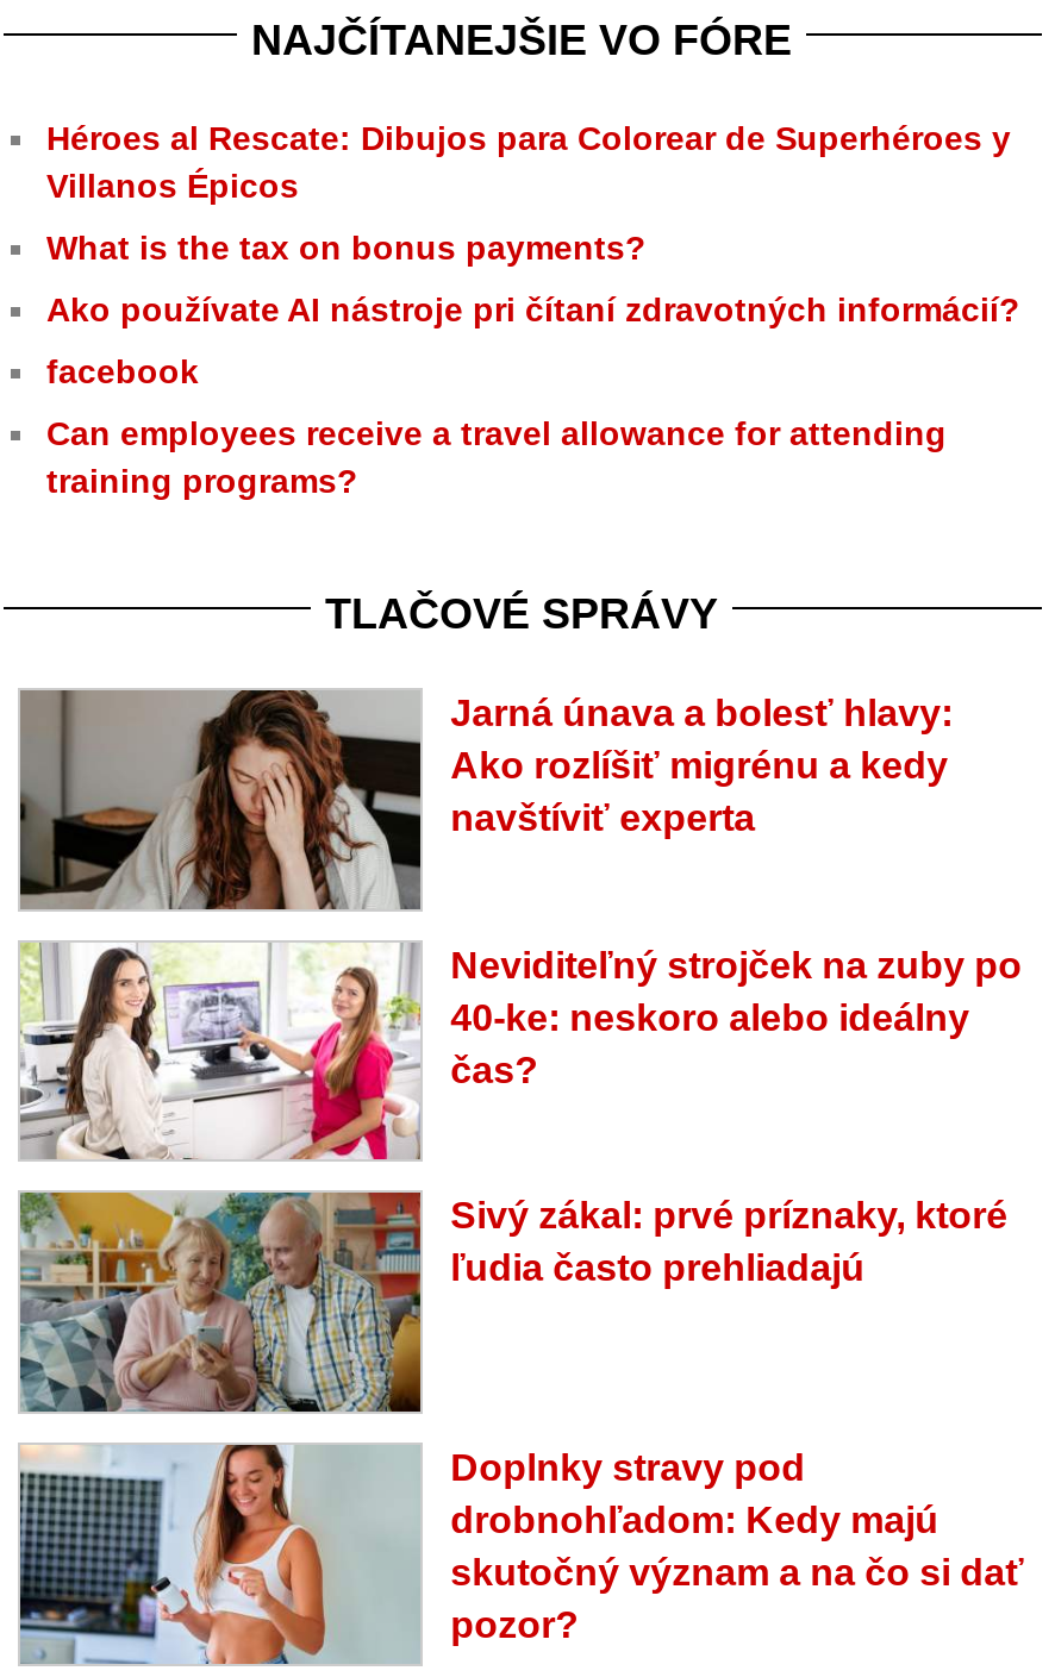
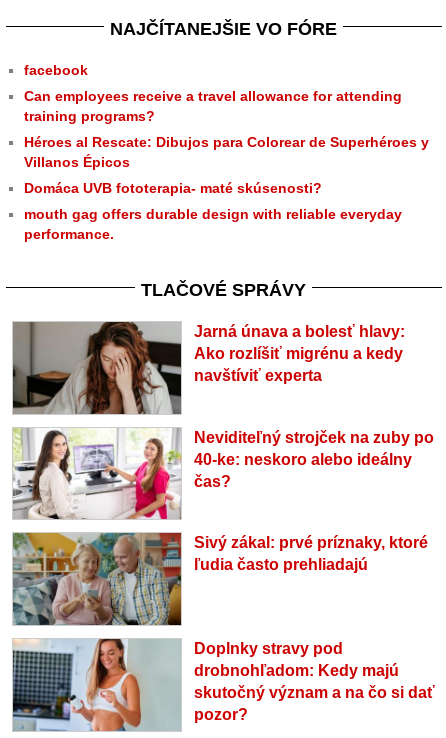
moved [46,119,1011,204] -> [24,134,429,170]: Héroes al Rescate: Dibujos para Colorear de Superhéroes y | Villanos Épicos
[46,228,1020,328] What is the tax on bonus payments? | Ako používate AI nástroje pri čítaní zdravotných informácií? -> none
moved [46,352,947,500] -> [24,62,402,124]: facebook | Can employees receive a travel allowance for attending | training programs?
none -> [24,180,402,242] Domáca UVB fototerapia- maté skúsenosti? | mouth gag offers durable design with reliable everyday | performance.

